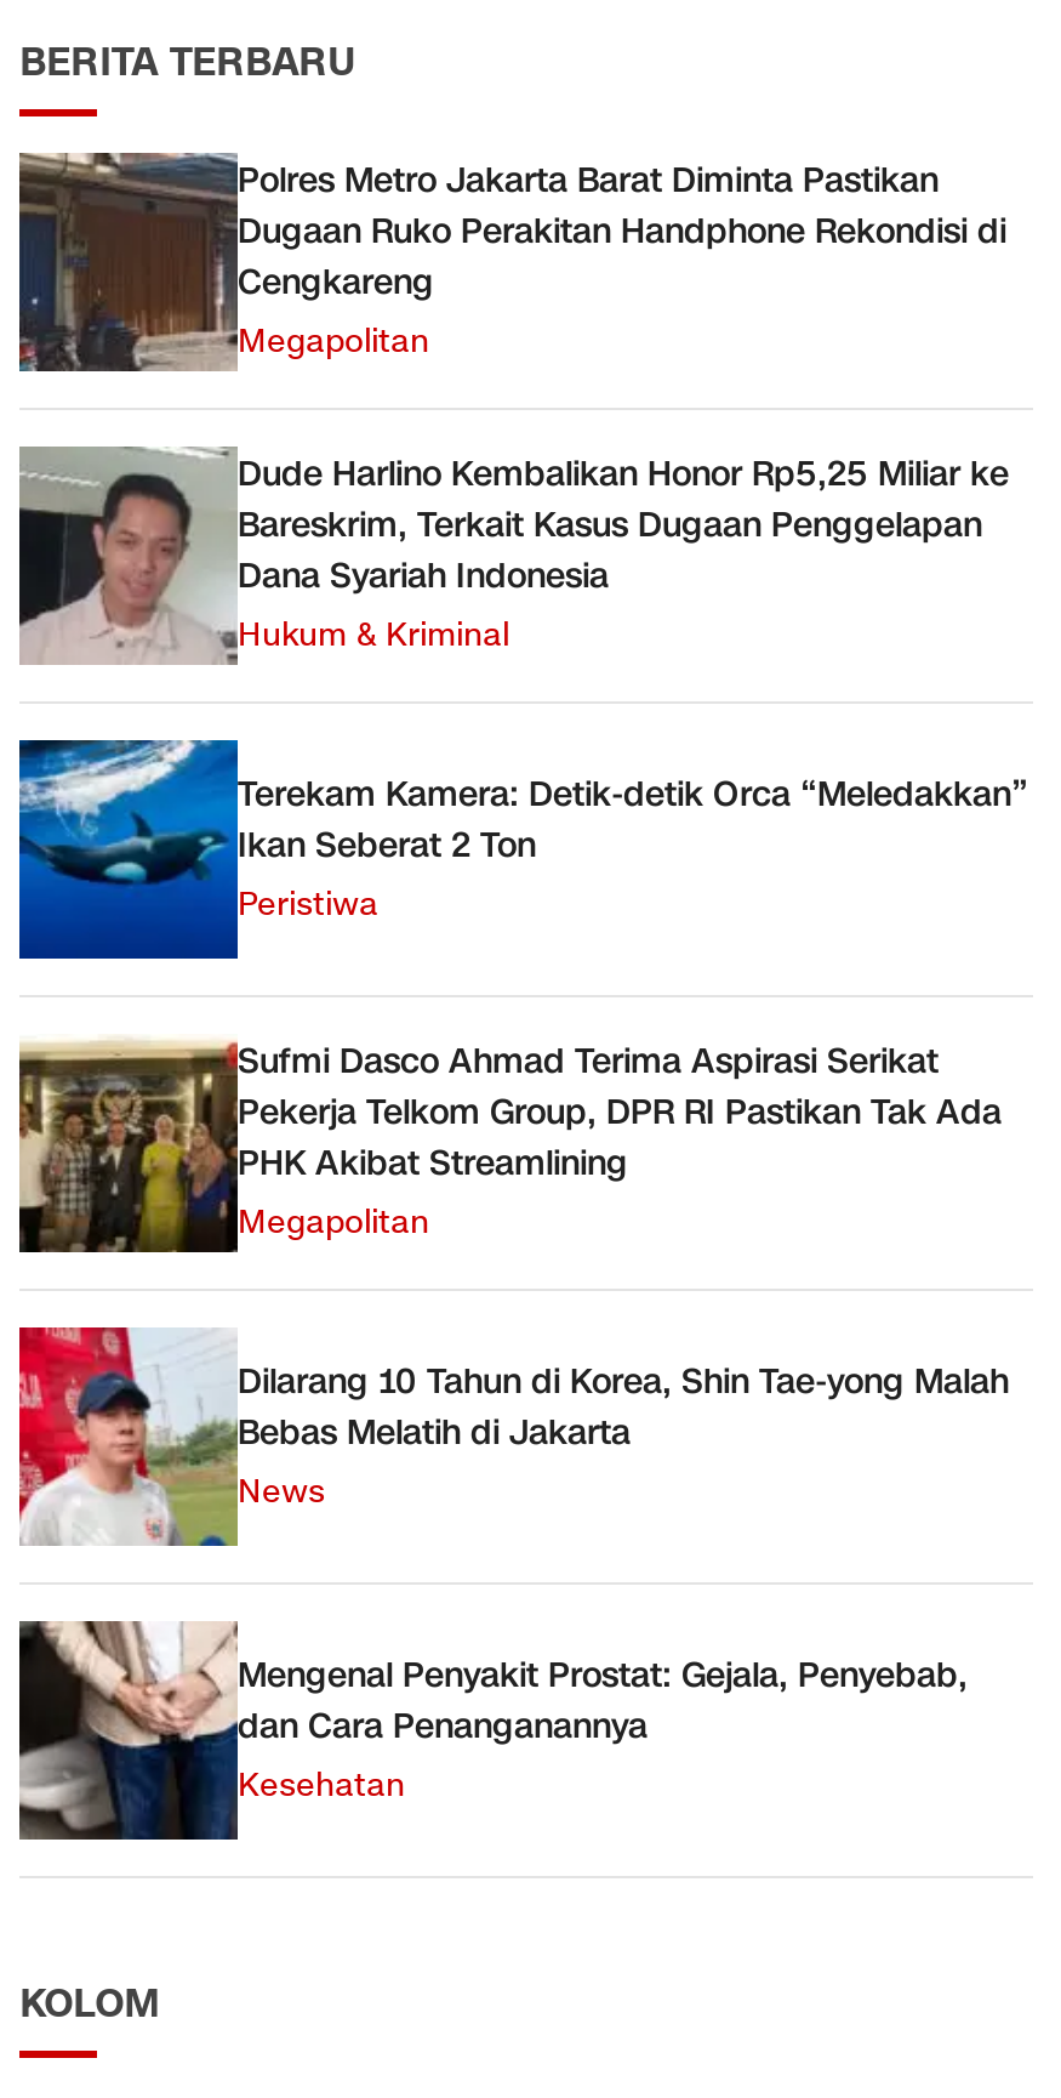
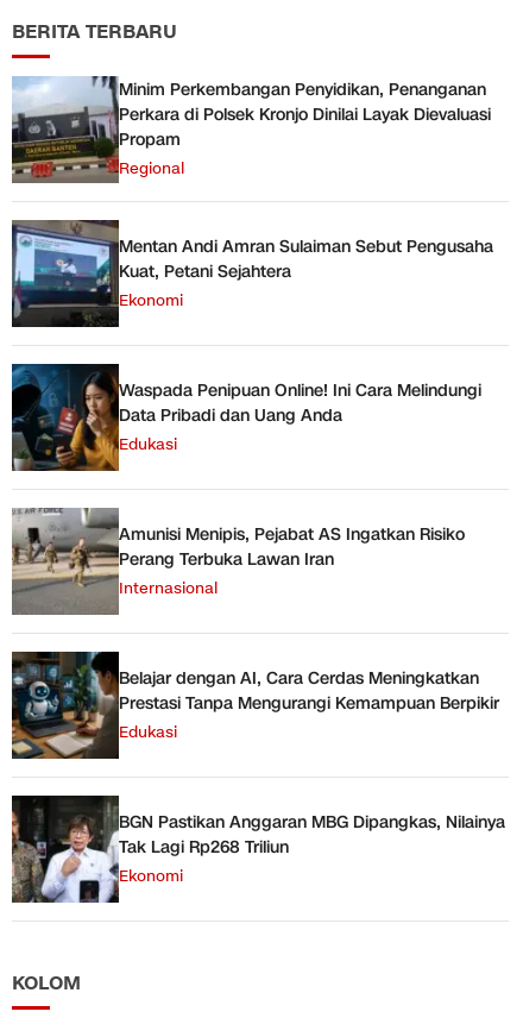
[17,150,1006,371] [image] | Polres Metro Jakarta Barat Diminta Pastikan | Dugaan Ruko Perakitan Handphone Rekondisi di | Cengkareng | Megapolitan -> [12,76,491,183] [image] | Minim Perkembangan Penyidikan, Penanganan | Perkara di Polsek Kronjo Dinilai Layak Dievaluasi | Propam | Regional
[19,447,1009,665] [image] | Dude Harlino Kembalikan Honor Rp5,25 Miliar ke | Bareskrim, Terkait Kasus Dugaan Penggelapan | Dana Syariah Indonesia | Hukum & Kriminal -> [12,219,493,328] [image] | Mentan Andi Amran Sulaiman Sebut Pengusaha | Kuat, Petani Sejahtera | Ekonomi
[17,738,1028,961] [image] | Terekam Kamera: Detik-detik Orca “Meledakkan” | Ikan Seberat 2 Ton | Peristiwa -> [11,363,481,472] [image] | Waspada Penipuan Online! Ini Cara Melindungi | Data Pribadi dan Uang Anda | Edukasi
[19,1034,1002,1255] [image] | Sufmi Dasco Ahmad Terima Aspirasi Serikat | Pekerja Telkom Group, DPR RI Pastikan Tak Ada | PHK Akibat Streamlining | Megapolitan -> [12,507,465,616] [image] | Amunisi Menipis, Pejabat AS Ingatkan Risiko | Perang Terbuka Lawan Iran | Internasional
[17,1325,1009,1548] [image] | Dilarang 10 Tahun di Korea, Shin Tae-yong Malah | Bebas Melatih di Jakarta | News -> [11,651,499,760] [image] | Belajar dengan AI, Cara Cerdas Meningkatkan | Prestasi Tanpa Mengurangi Kemampuan Berpikir | Edukasi
[17,1619,968,1842] [image] | Mengenal Penyakit Prostat: Gejala, Penyebab, | dan Cara Penanganannya | Kesehatan -> [11,794,505,904] [image] | BGN Pastikan Anggaran MBG Dipangkas, Nilainya | Tak Lagi Rp268 Triliun | Ekonomi

